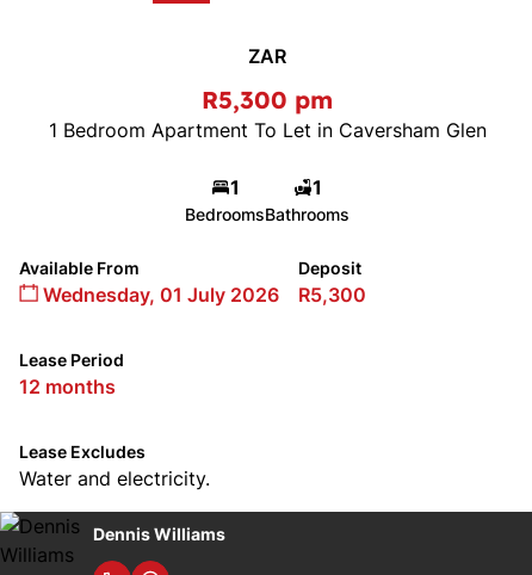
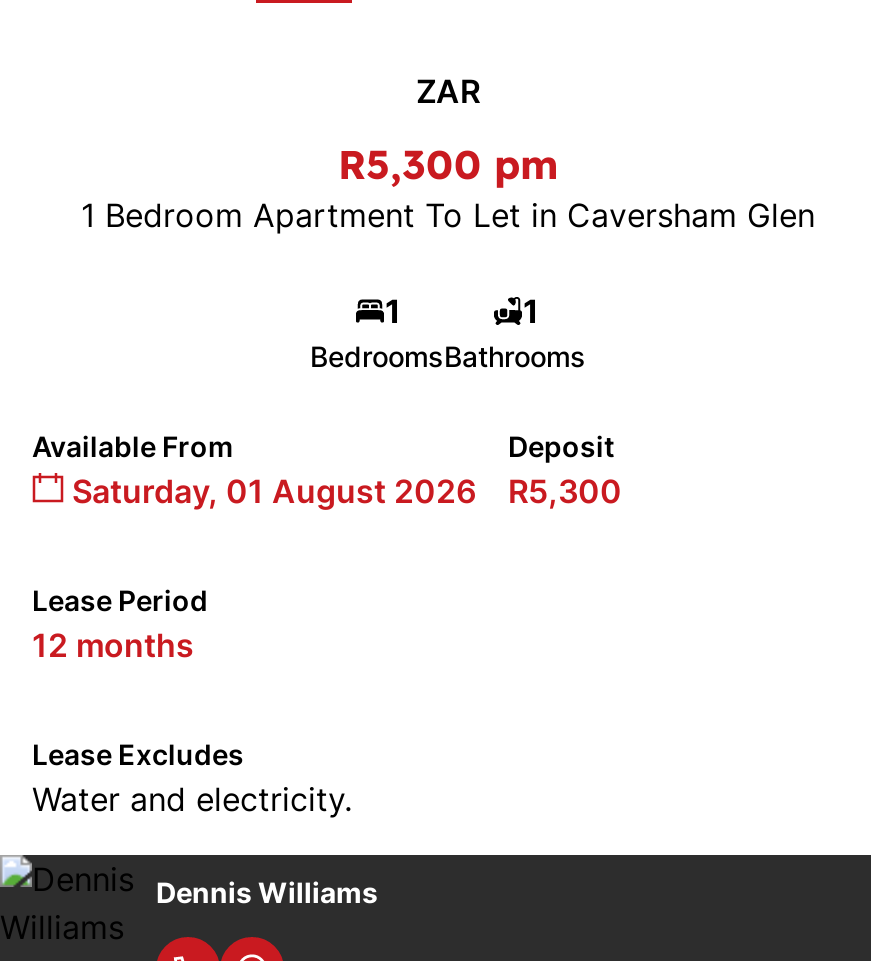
[38,283,279,307] Wednesday, 01 July 2026 -> [64,471,476,511] Saturday, 01 August 2026

